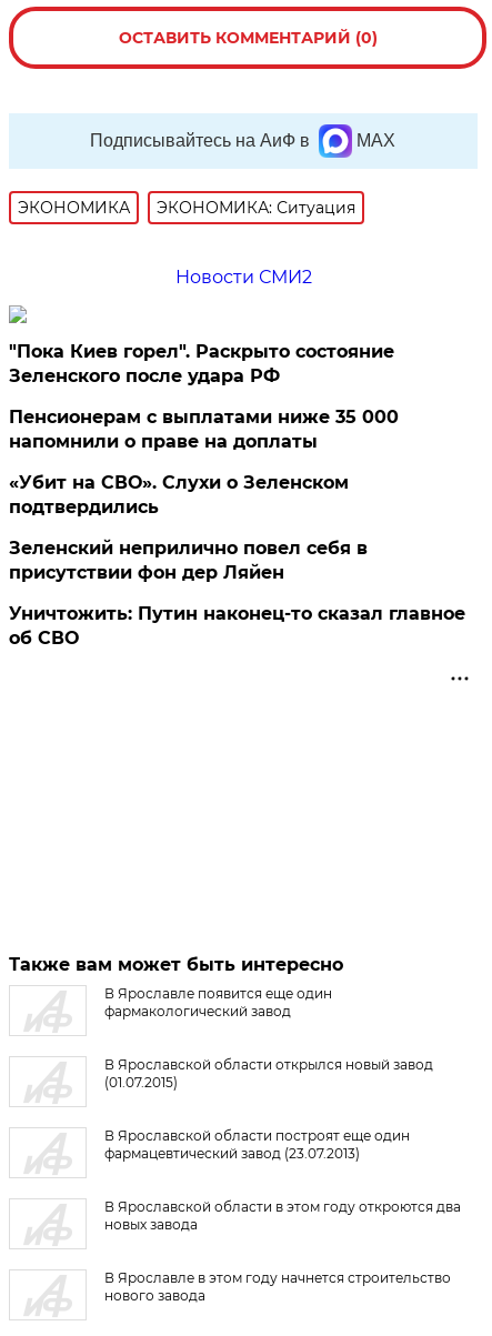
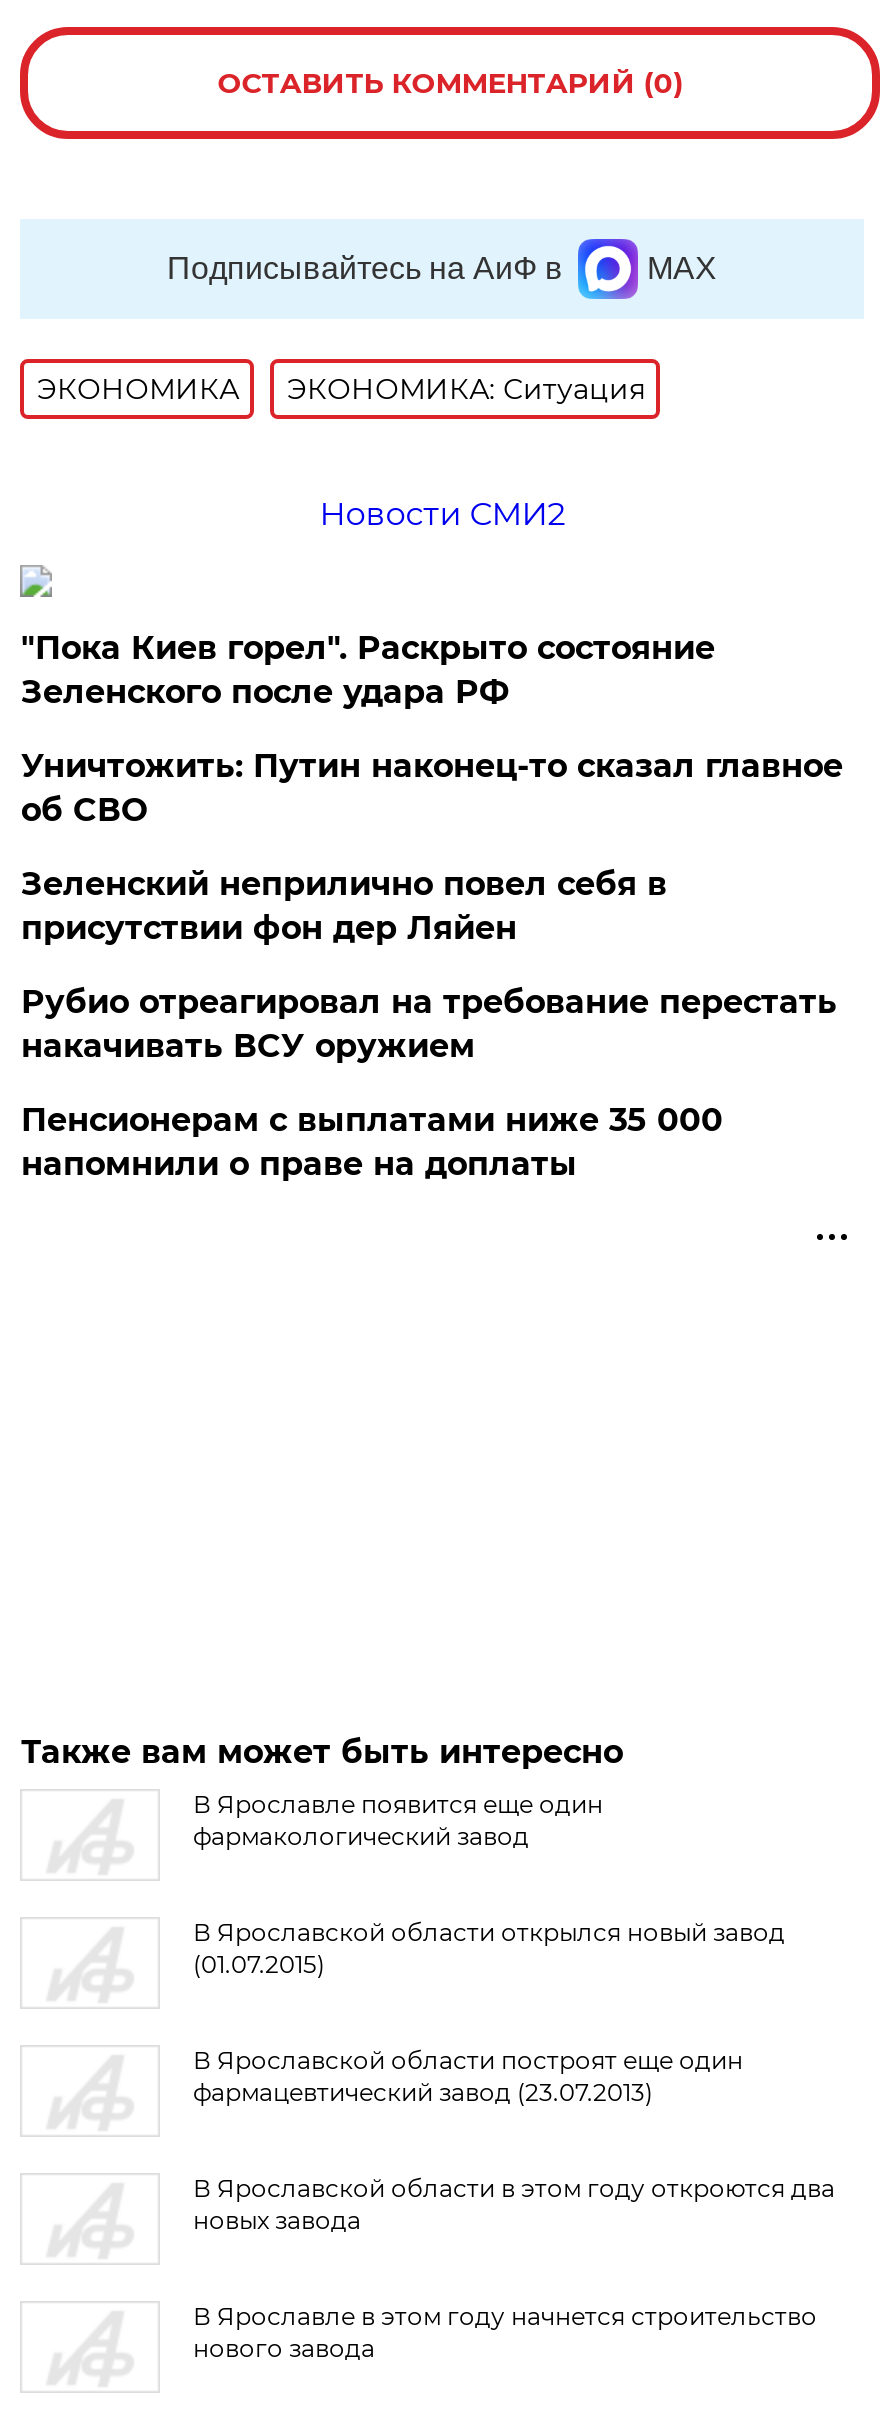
none -> [21,983,837,1065] Рубио отреагировал на требование перестать | накачивать ВСУ оружием
moved [9,406,399,452] -> [21,1101,723,1183]: Пенсионерам с выплатами ниже 35 000 | напомнили о праве на доплаты
[9,472,349,518] «Убит на СВО». Слухи о Зеленском | подтвердились -> none
moved [9,538,466,649] -> [21,747,843,947]: Зеленский неприлично повел cебя в | присутствии фон дер Ляйен | Уничтожить: Путин наконец-то сказал главное | об СВО

